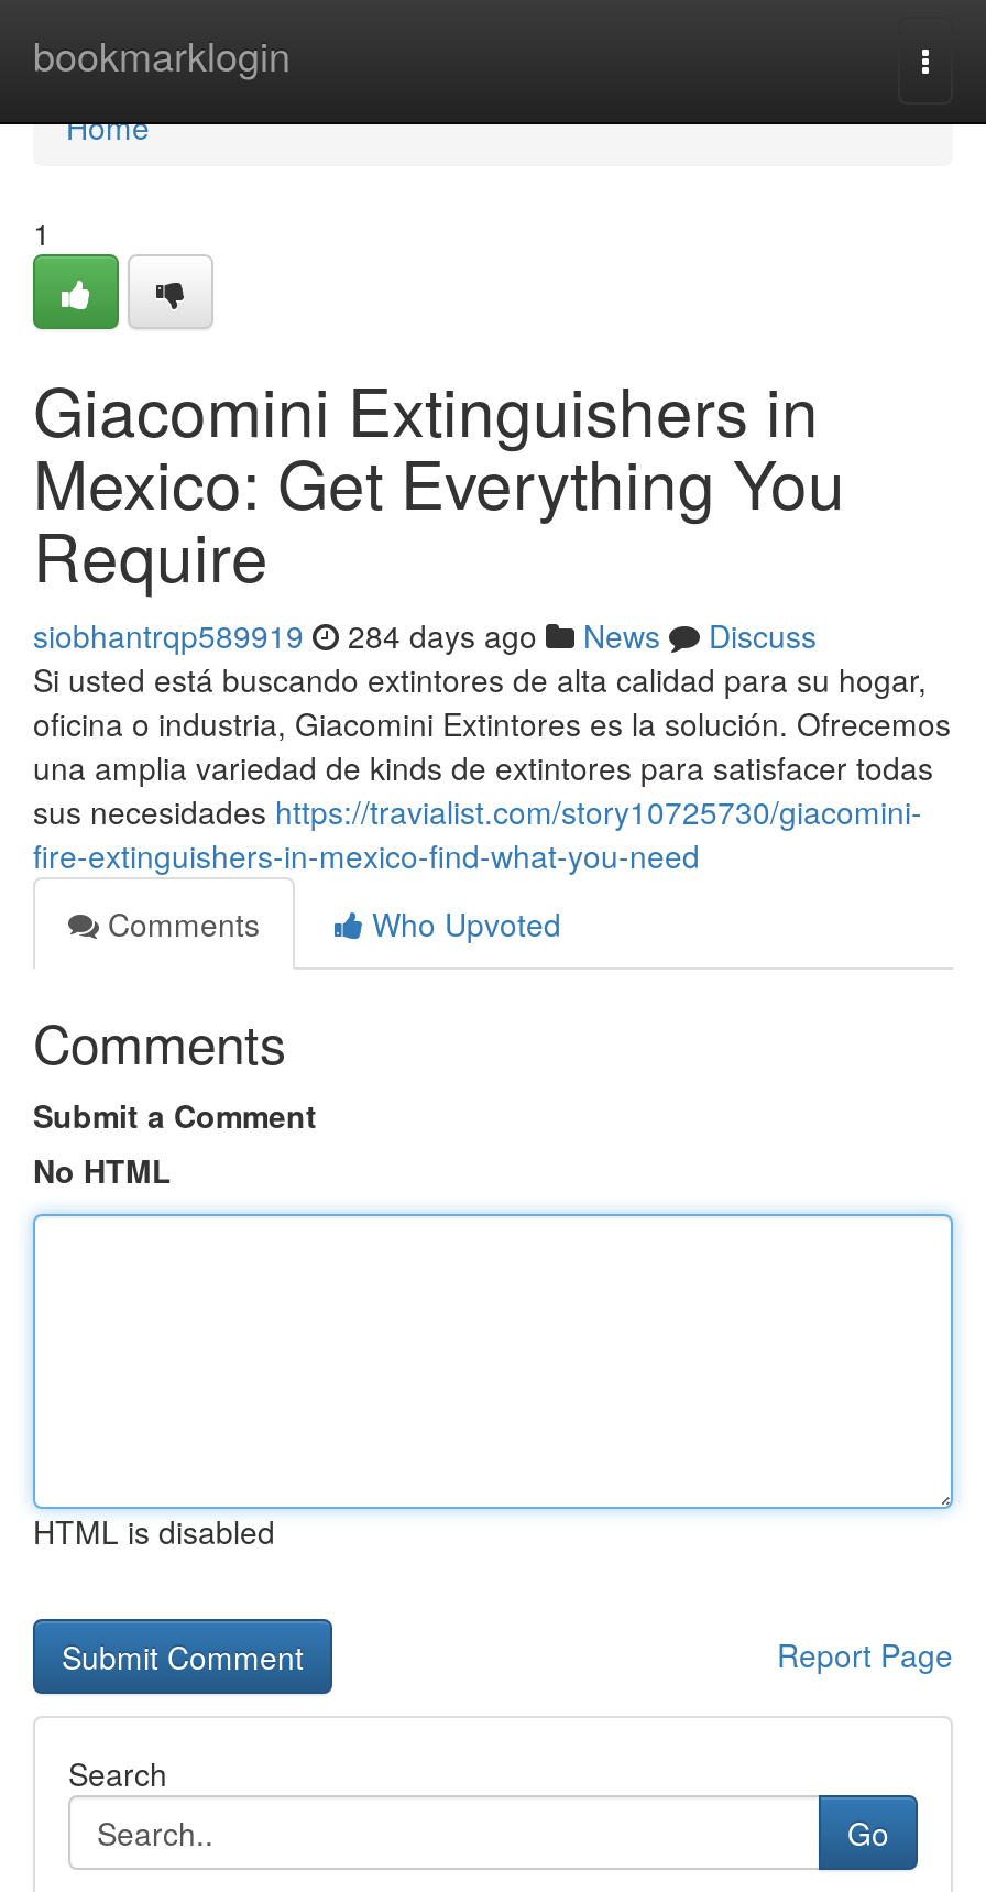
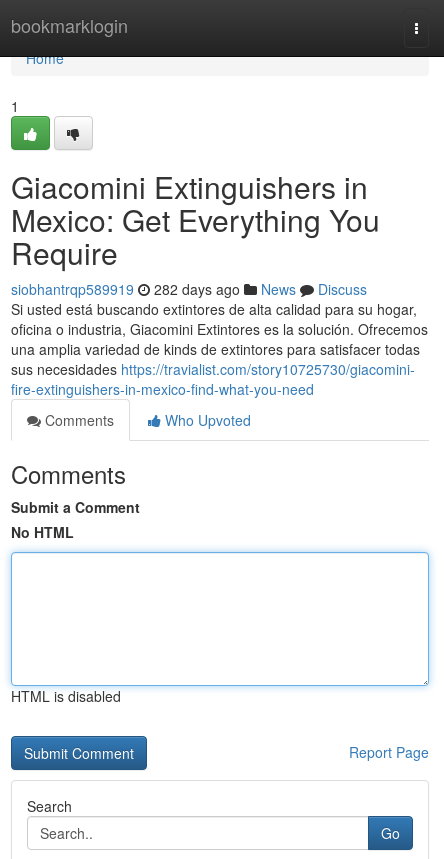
[33,613,817,657] siobhantrqp589919 284 days ago News Discuss -> [11,279,367,299] siobhantrqp589919 282 days ago News Discuss

